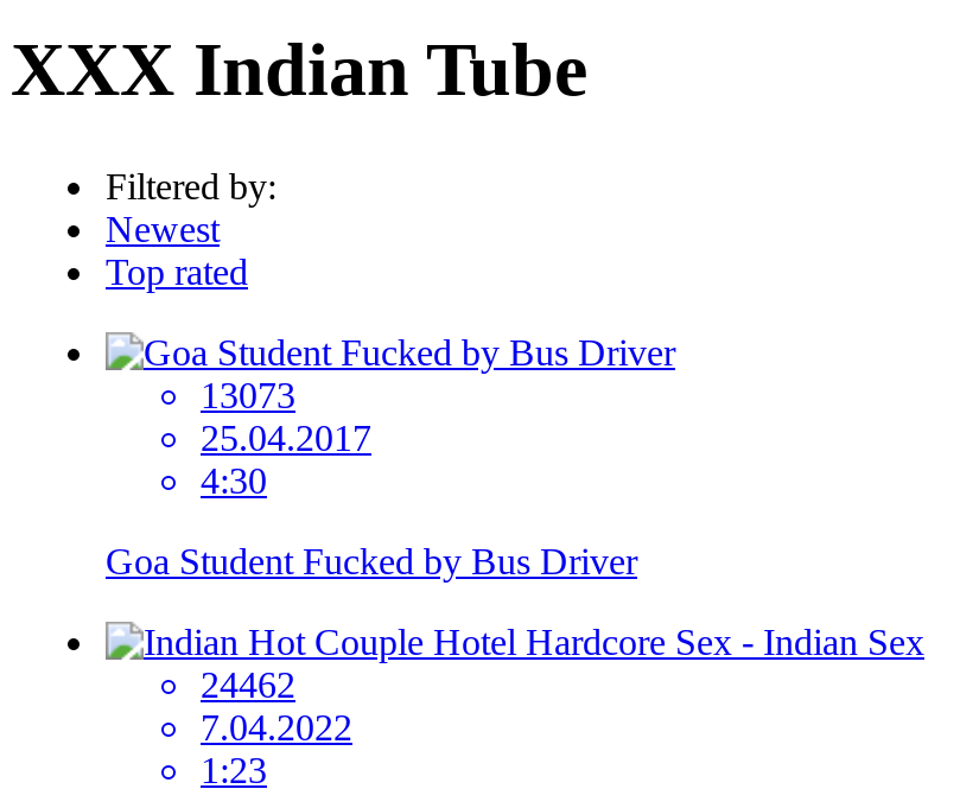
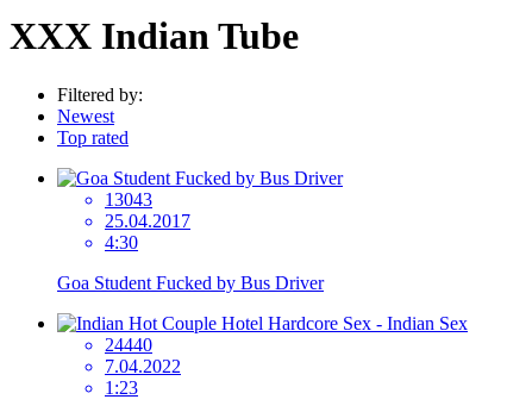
[201,375,295,415] 13073 -> [105,189,152,209] 13043
[201,664,295,705] 24462 -> [105,334,152,355] 24440

